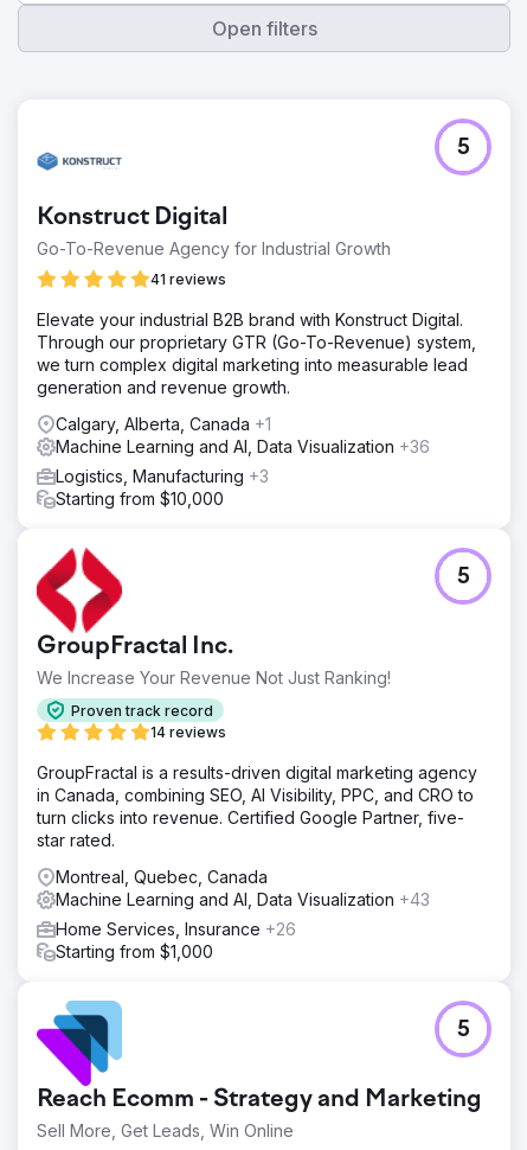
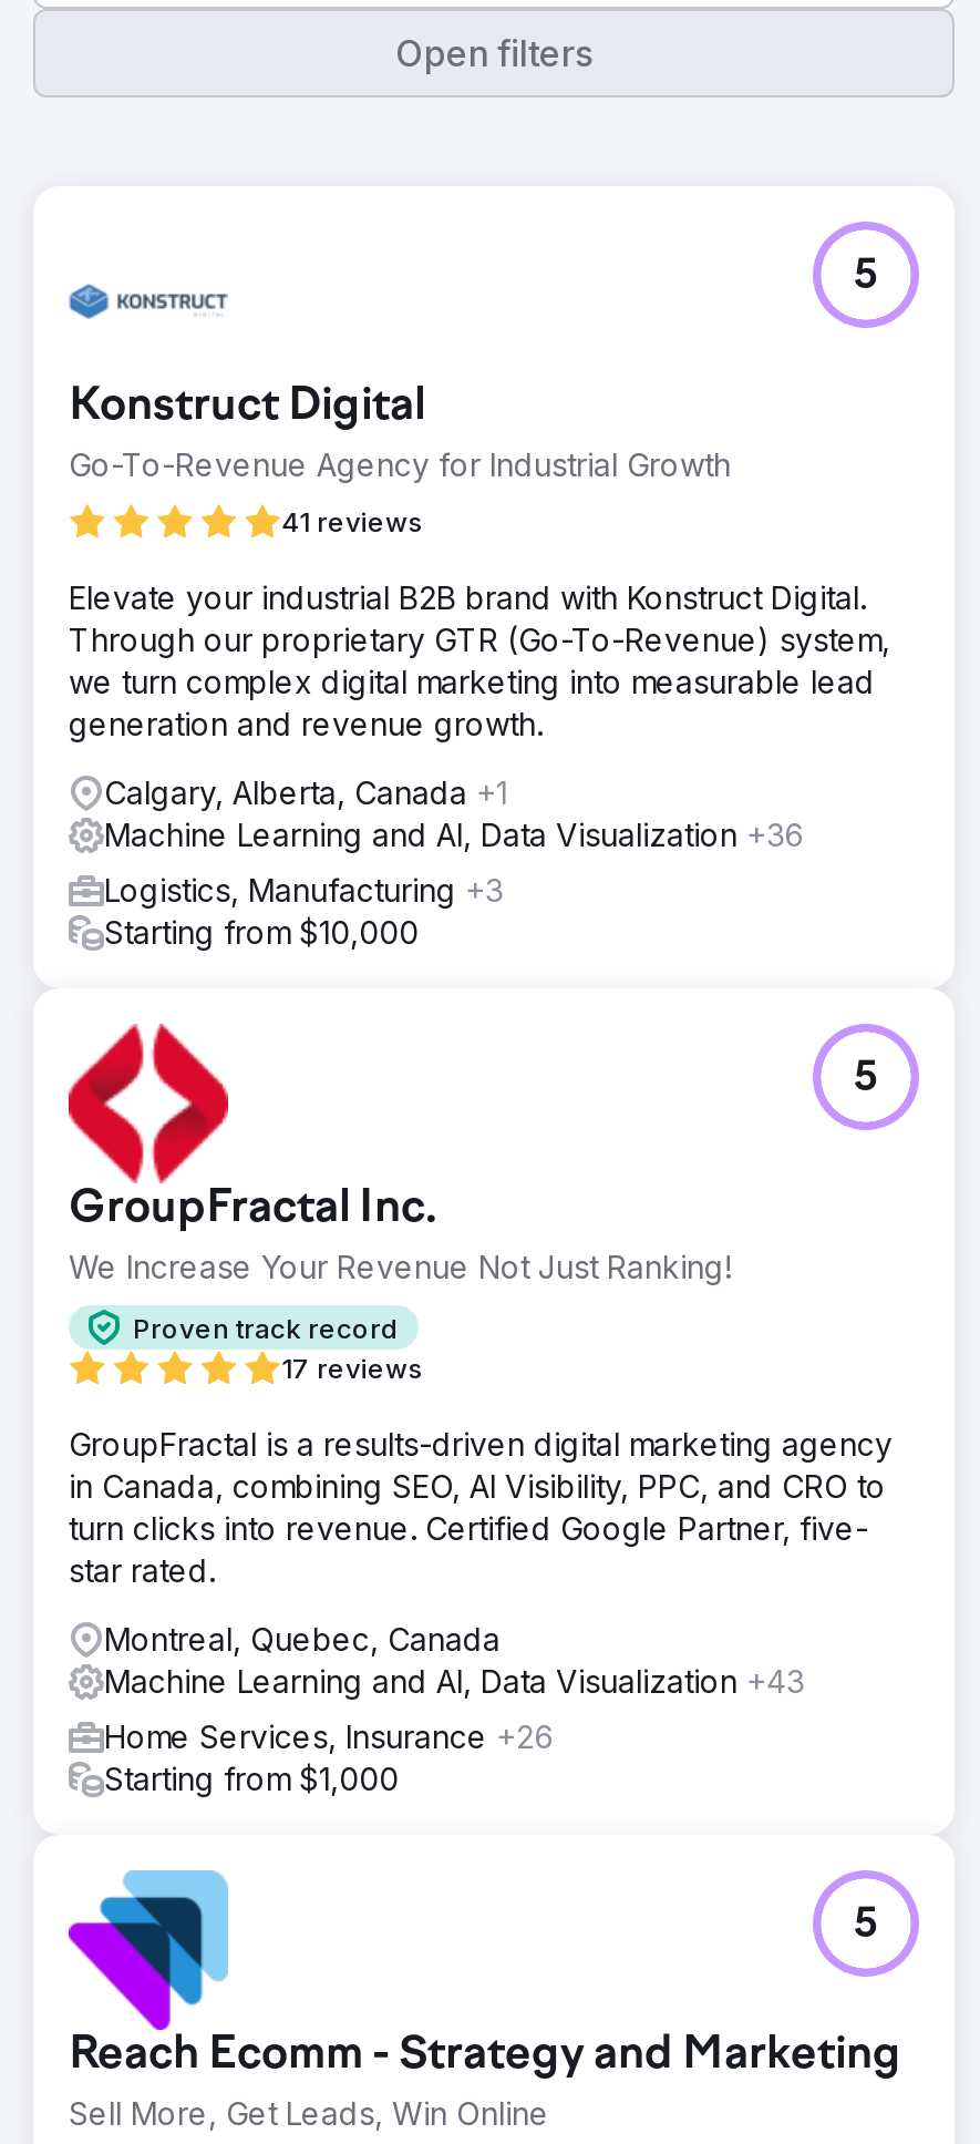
[150,723,226,741] 14 reviews -> [281,1352,423,1385] 17 reviews

